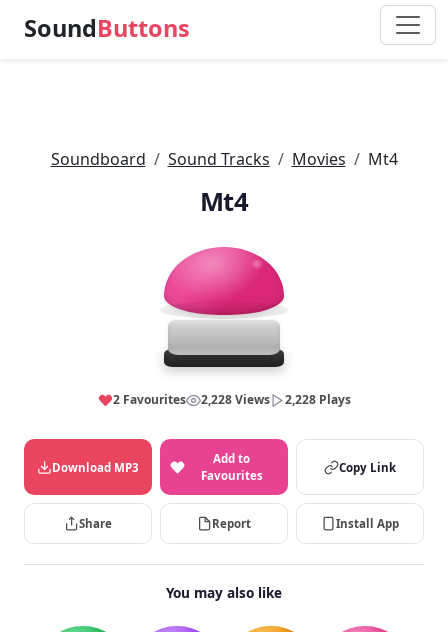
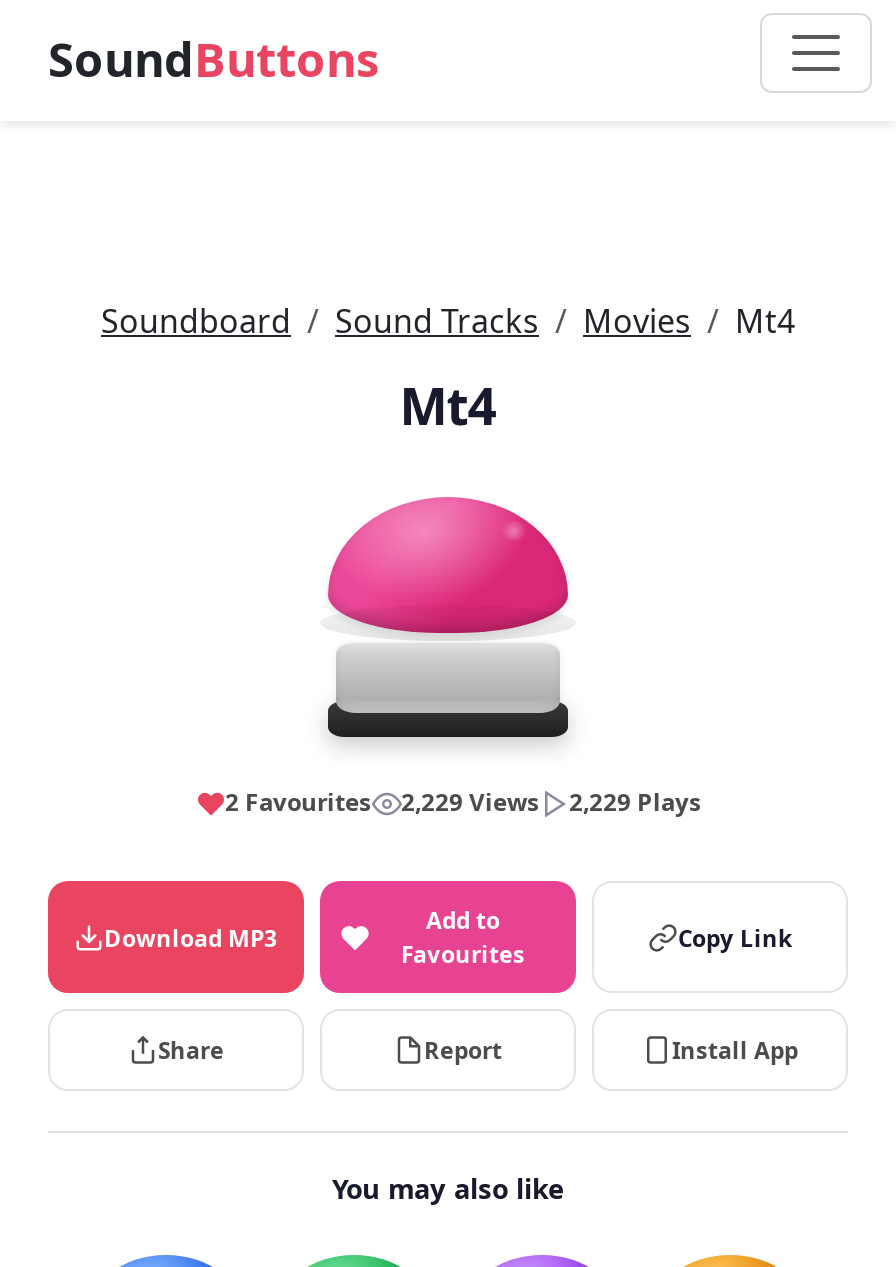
[200,391,269,408] 2,228 Views -> [401,785,539,819] 2,229 Views
[284,391,350,408] 2,228 Plays -> [569,785,701,819] 2,229 Plays

